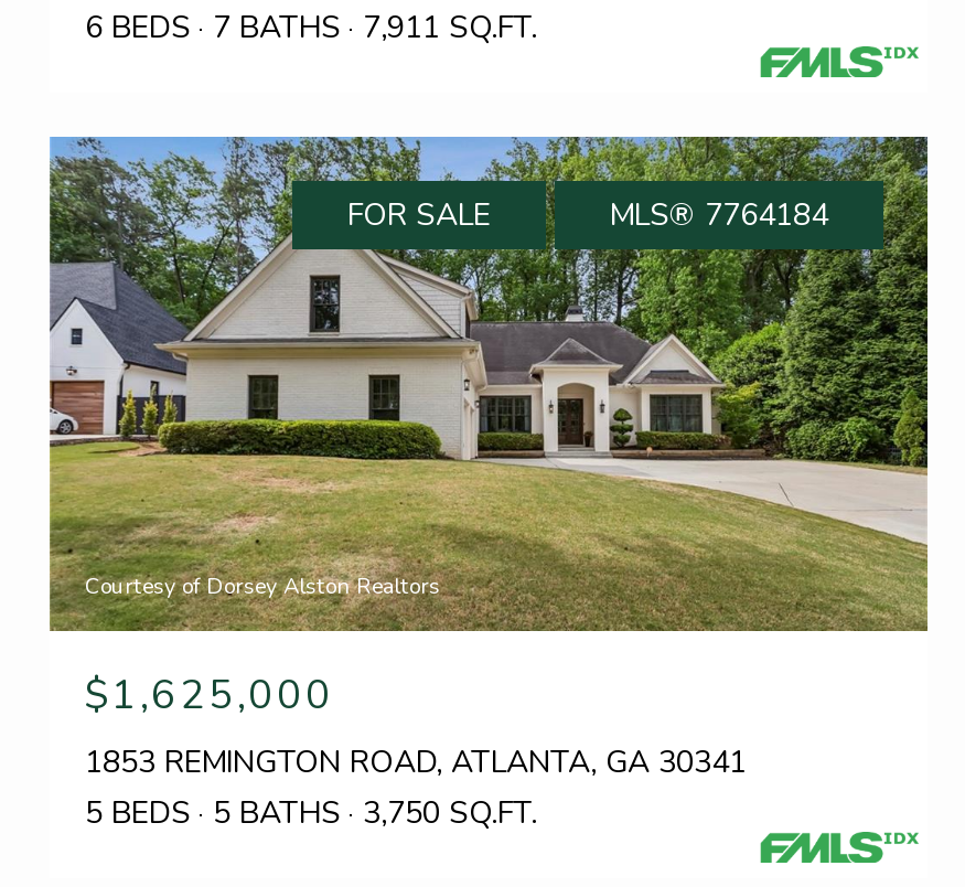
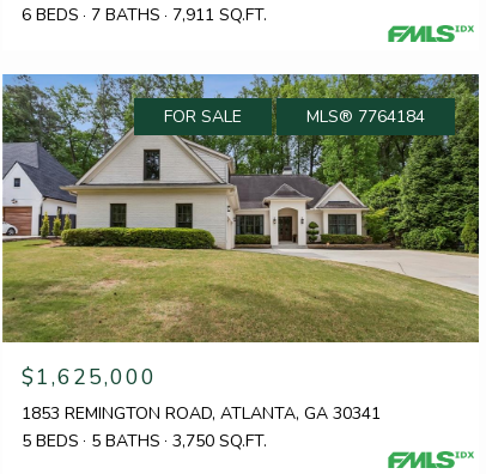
[85,571,440,602] Courtesy of Dorsey Alston Realtors -> none

